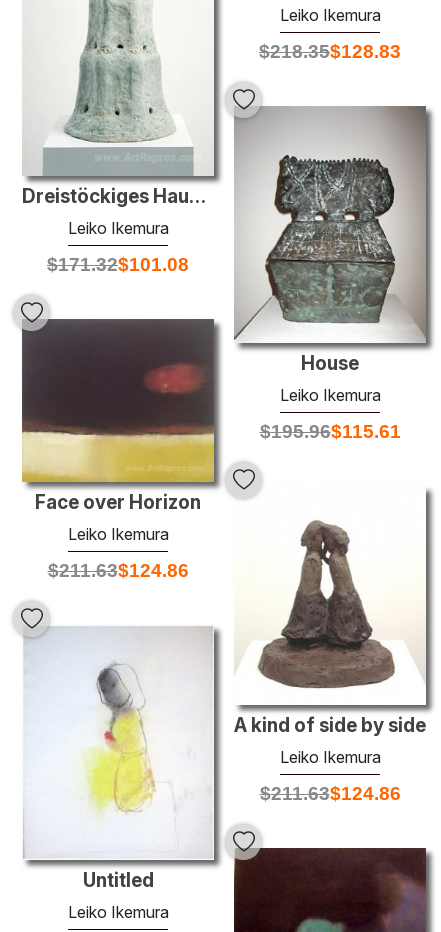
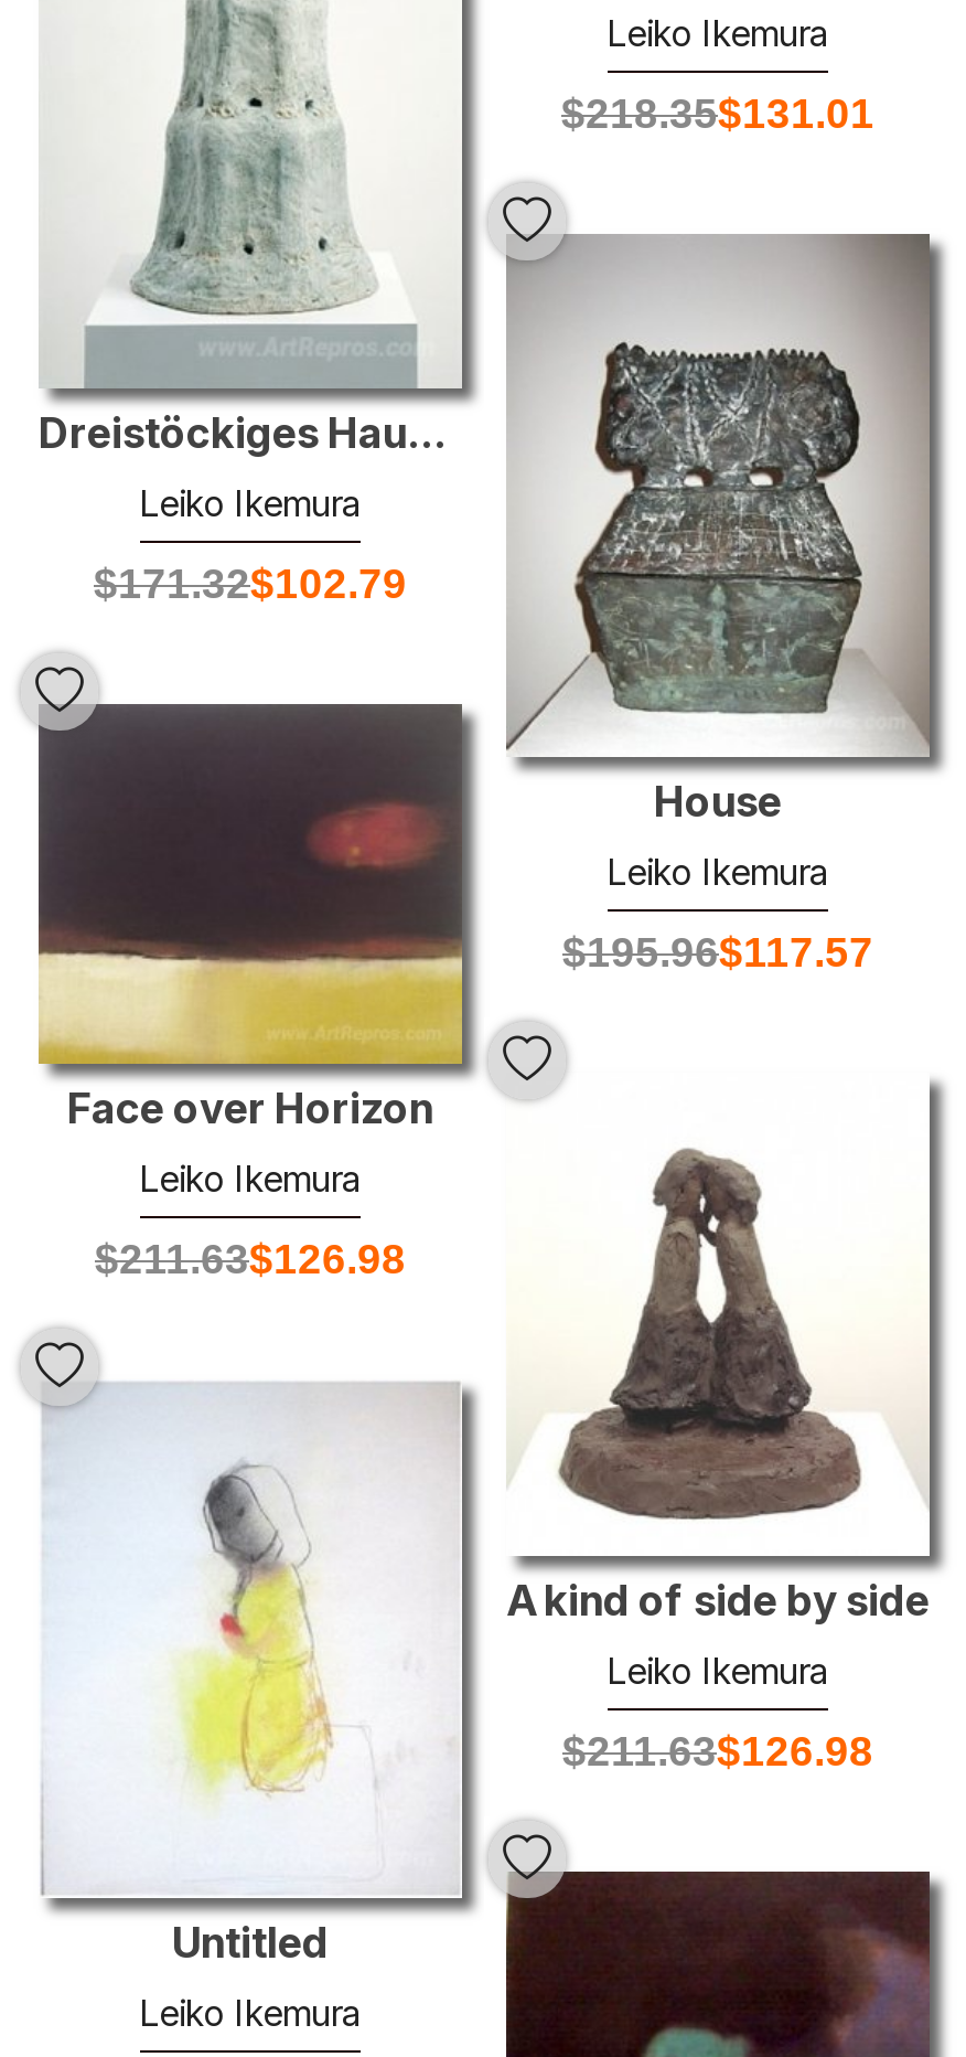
[259,41,401,62] $218.35$128.83 -> [561,90,874,137] $218.35$131.01
[47,254,189,275] $171.32$101.08 -> [94,561,407,608] $171.32$102.79
[259,421,400,442] $195.96$115.61 -> [562,928,873,975] $195.96$117.57
[47,560,188,581] $211.63$124.86 -> [95,1236,406,1282] $211.63$126.98
[259,783,400,804] $211.63$124.86 -> [562,1729,873,1776] $211.63$126.98

